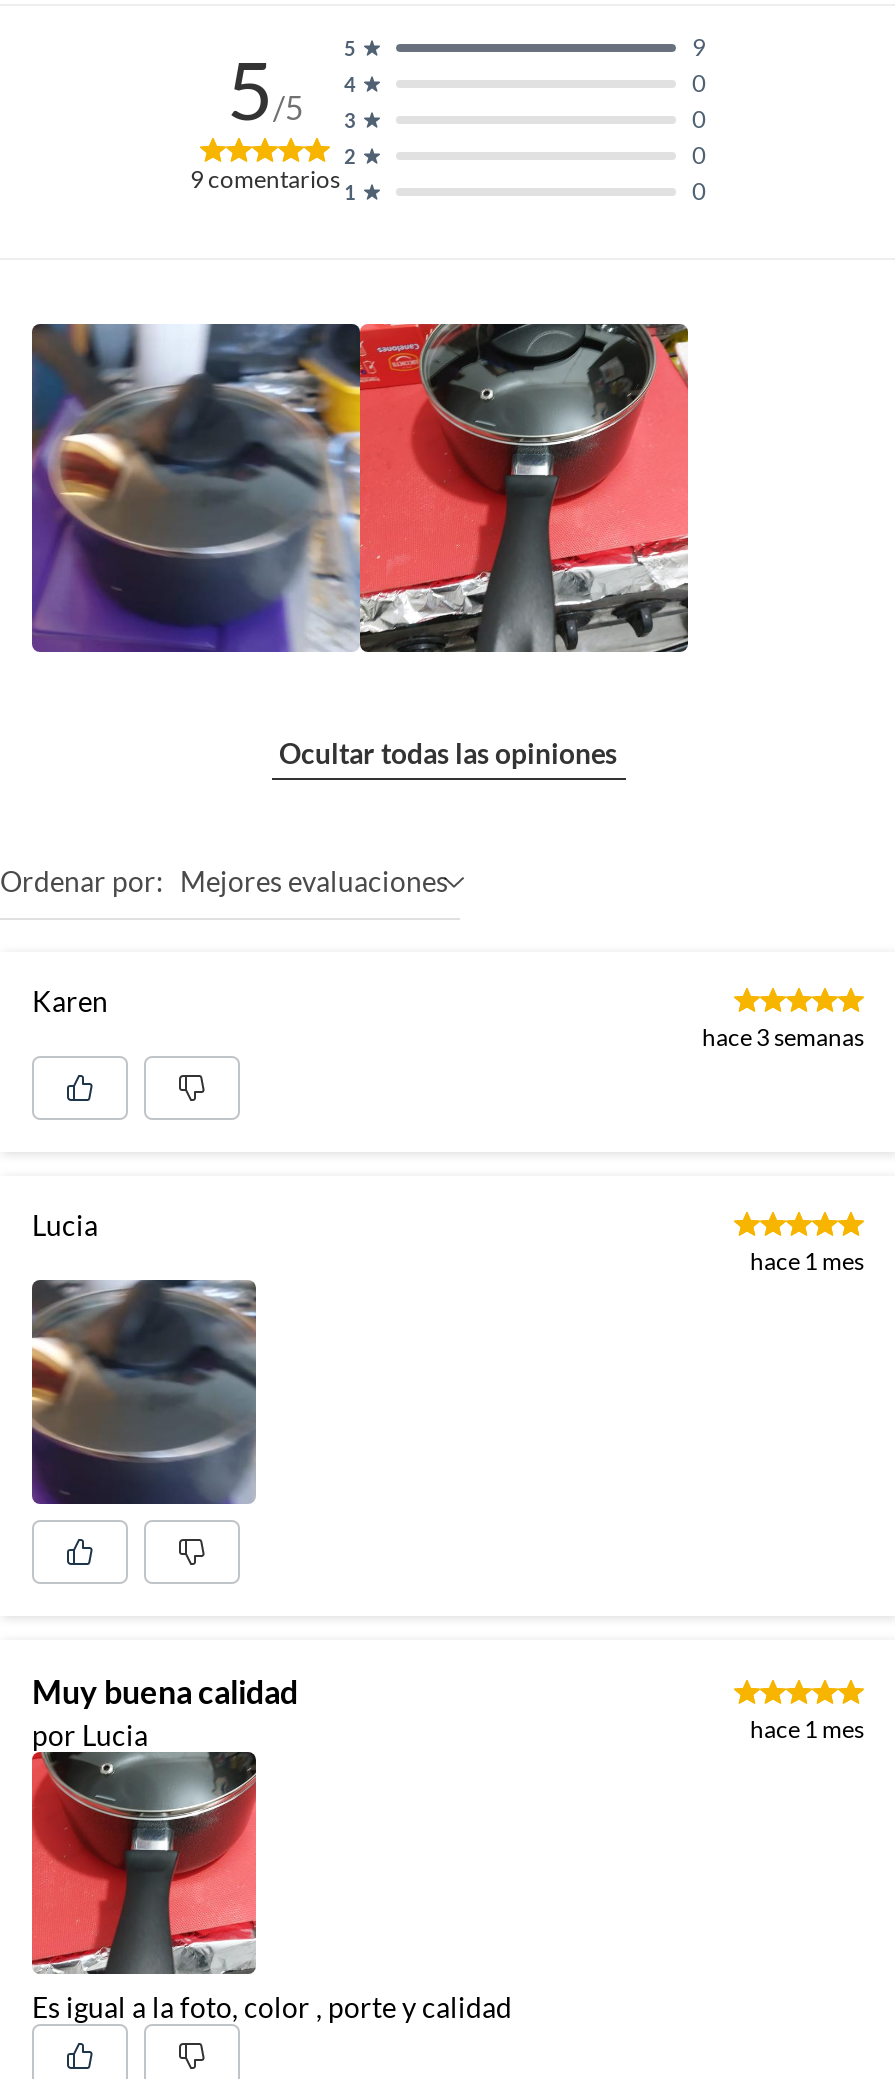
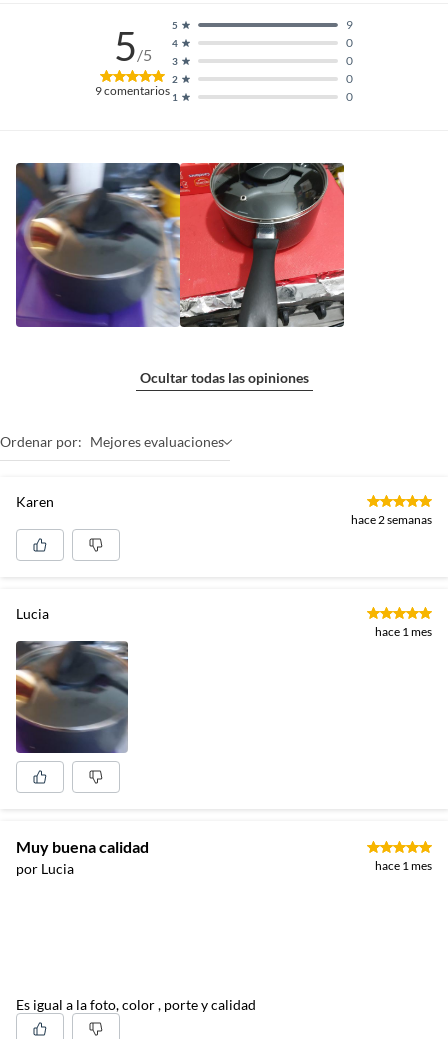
[702,1022,864,1052] hace 3 semanas -> [351,512,432,527] hace 2 semanas
[30,1750,258,1976] [image] -> none

